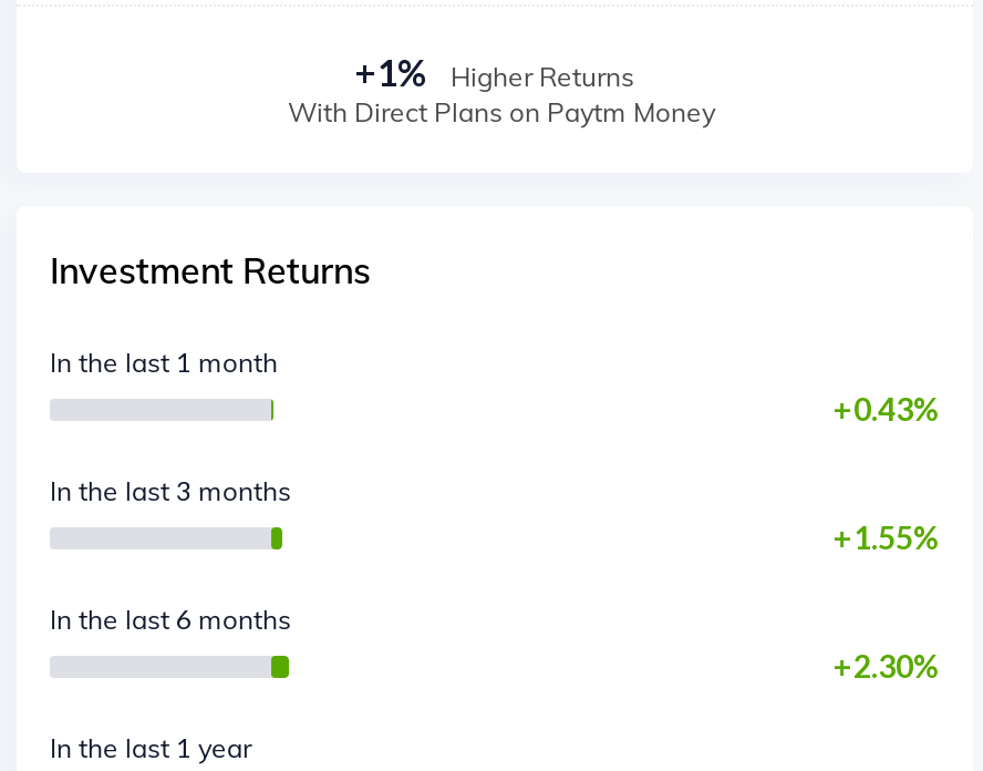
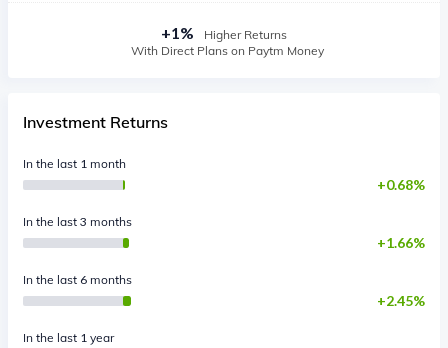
[853,390,940,430] 0.43% -> [386,176,425,194] 0.68%
[853,518,940,558] 1.55% -> [386,234,425,252] 1.66%
[853,647,940,687] 2.30% -> [386,292,425,310] 2.45%

